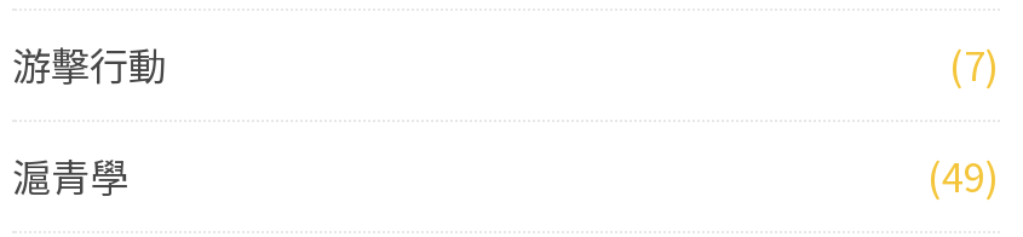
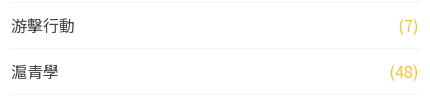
[927,146,1000,204] (49) -> [389,59,419,83] (48)

